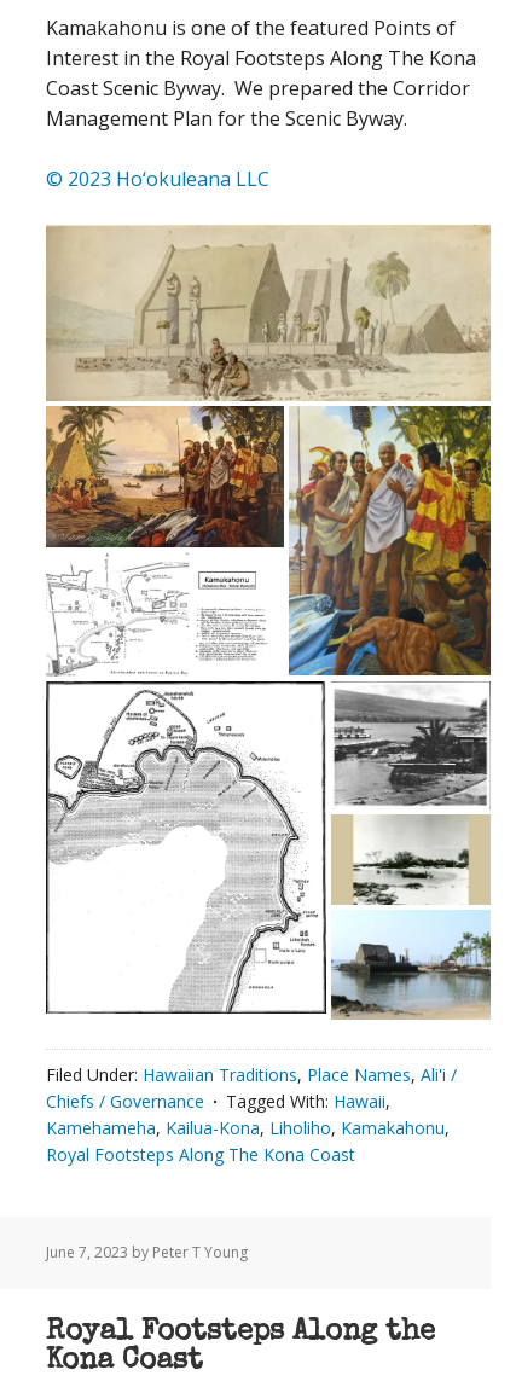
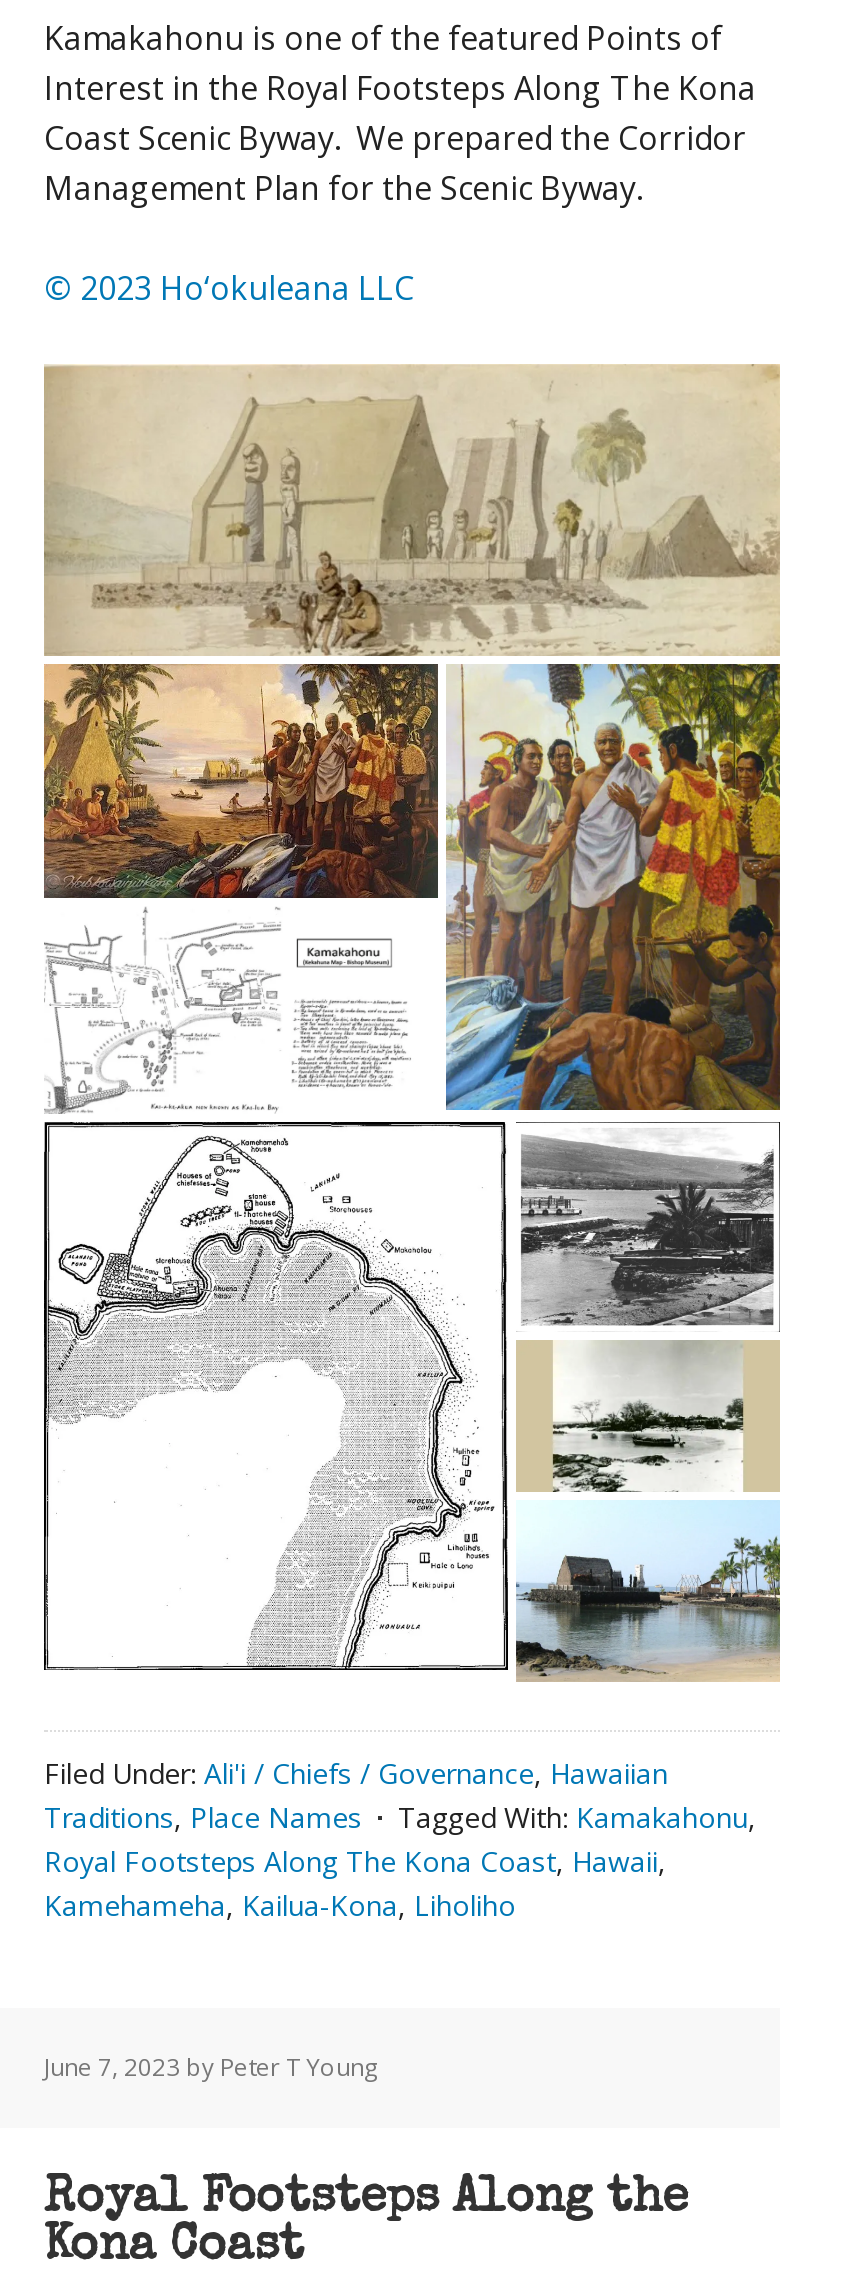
[46,1064,457,1166] Filed Under: Hawaiian Traditions, Place Names, Ali'i / | Chiefs / Governance | Tagged With: Hawaii, | Kamehameha, Kailua-Kona, Liholiho, Kamakahonu, | Royal Footsteps Along The Kona Coast -> [44,1754,756,1924] Filed Under: Ali'i / Chiefs / Governance, Hawaiian | Traditions, Place Names | Tagged With: Kamakahonu, | Royal Footsteps Along The Kona Coast, Hawaii, | Kamehameha, Kailua-Kona, Liholiho

